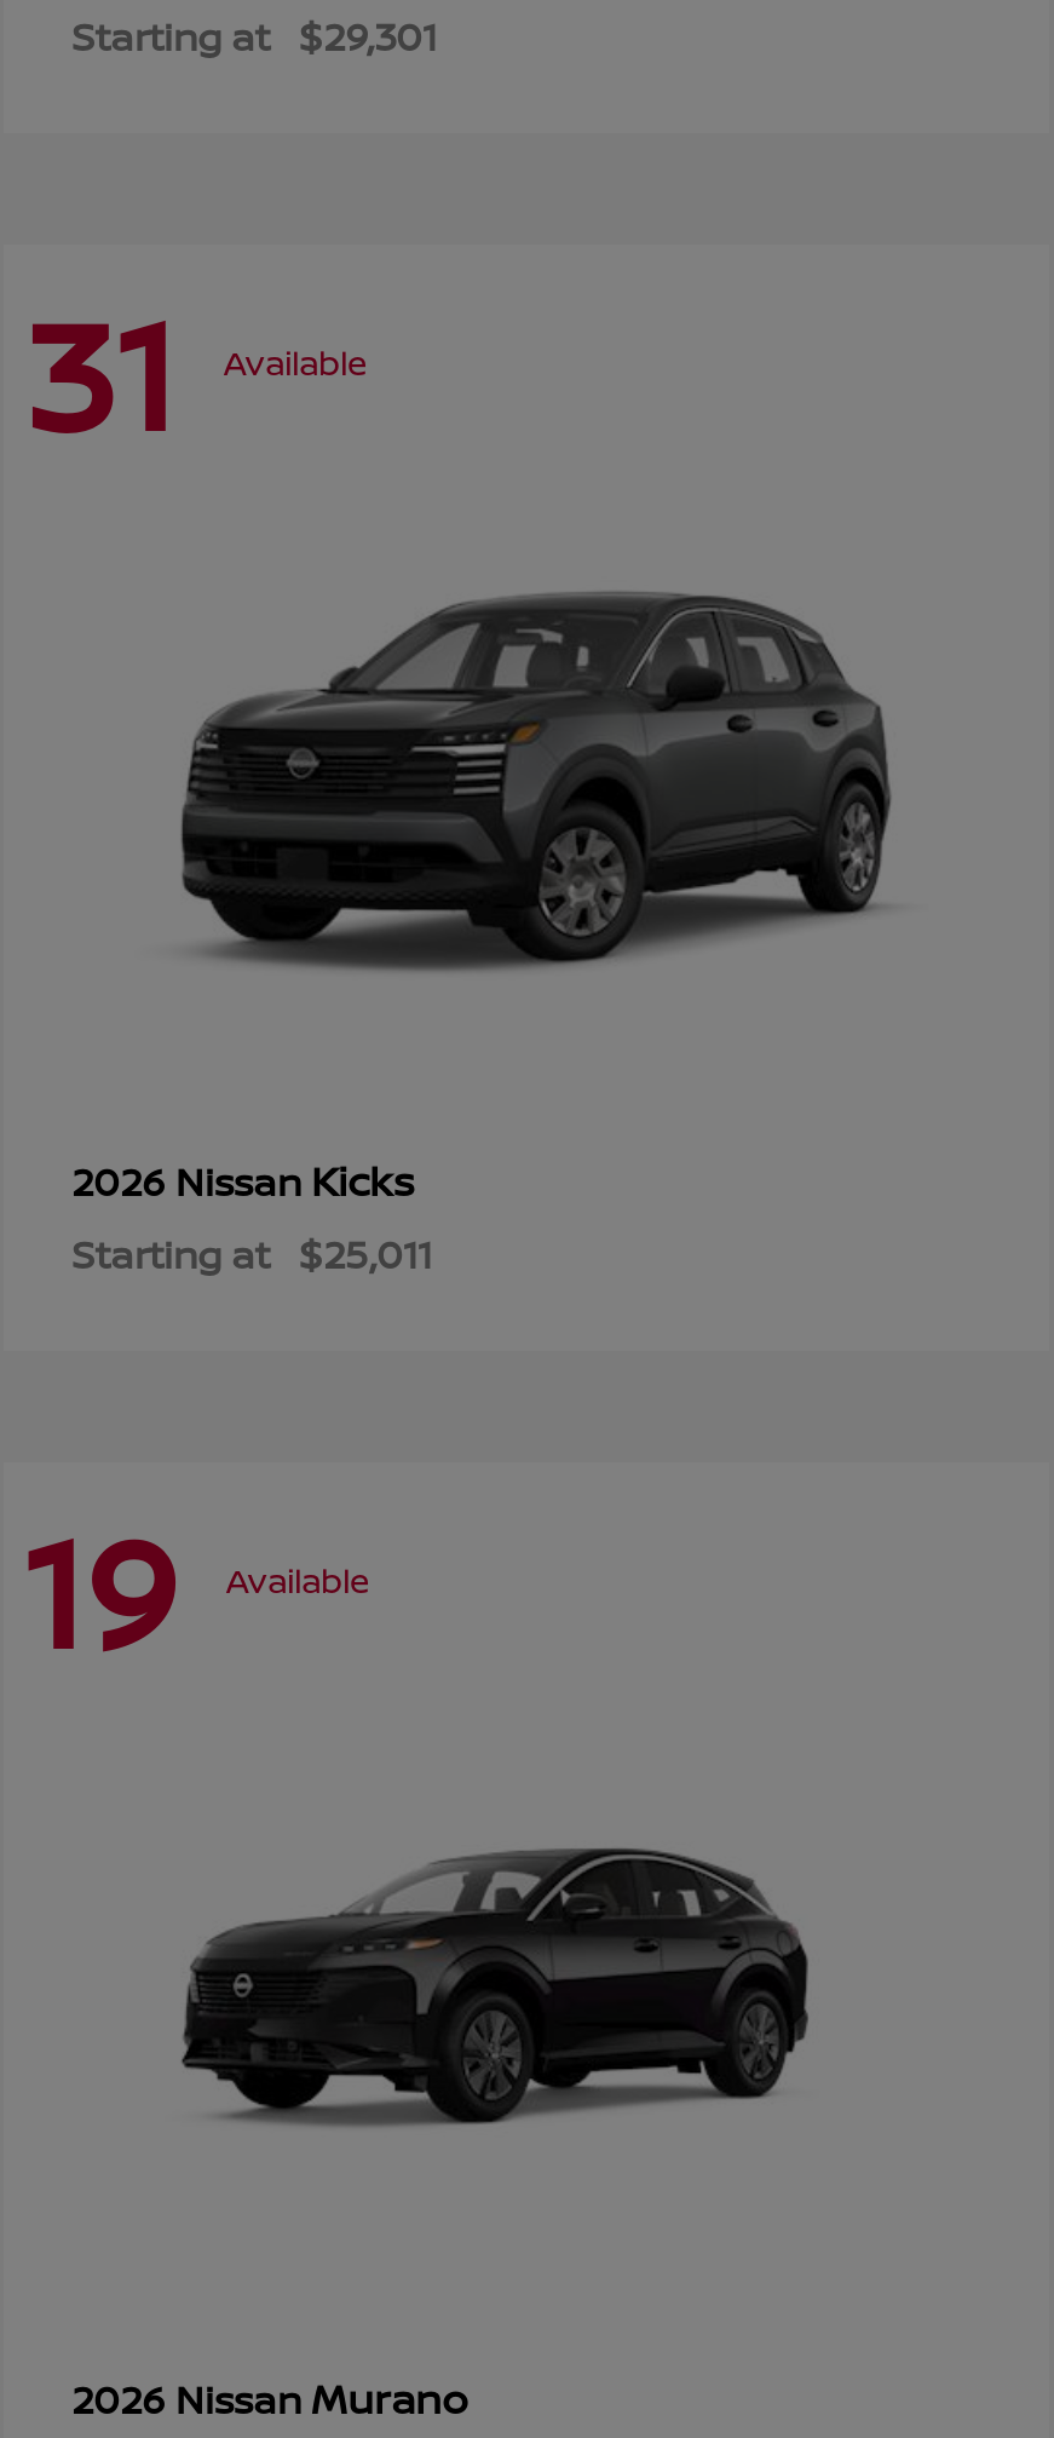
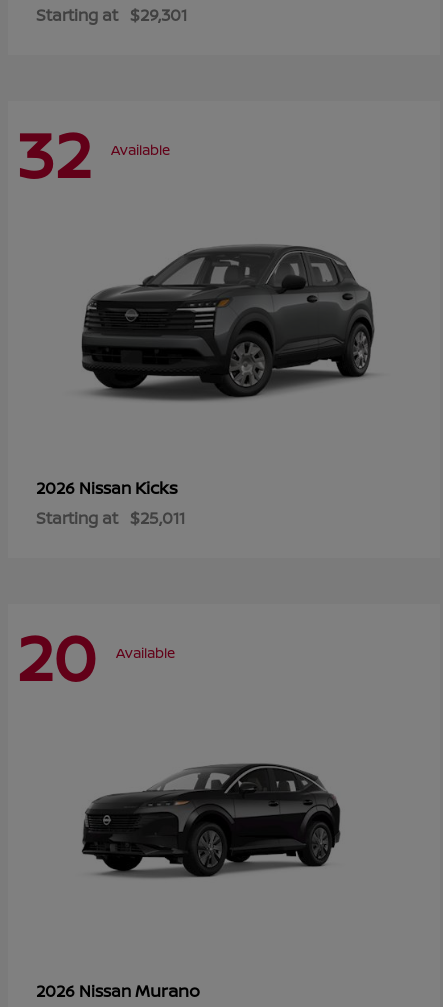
[23,266,367,476] 31 Available -> [16,110,170,197] 32 Available
[23,1483,369,1694] 19 Available -> [16,613,175,700] 20 Available

